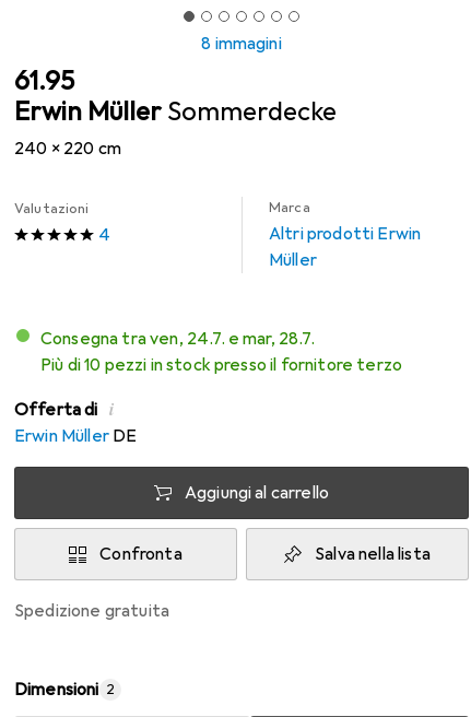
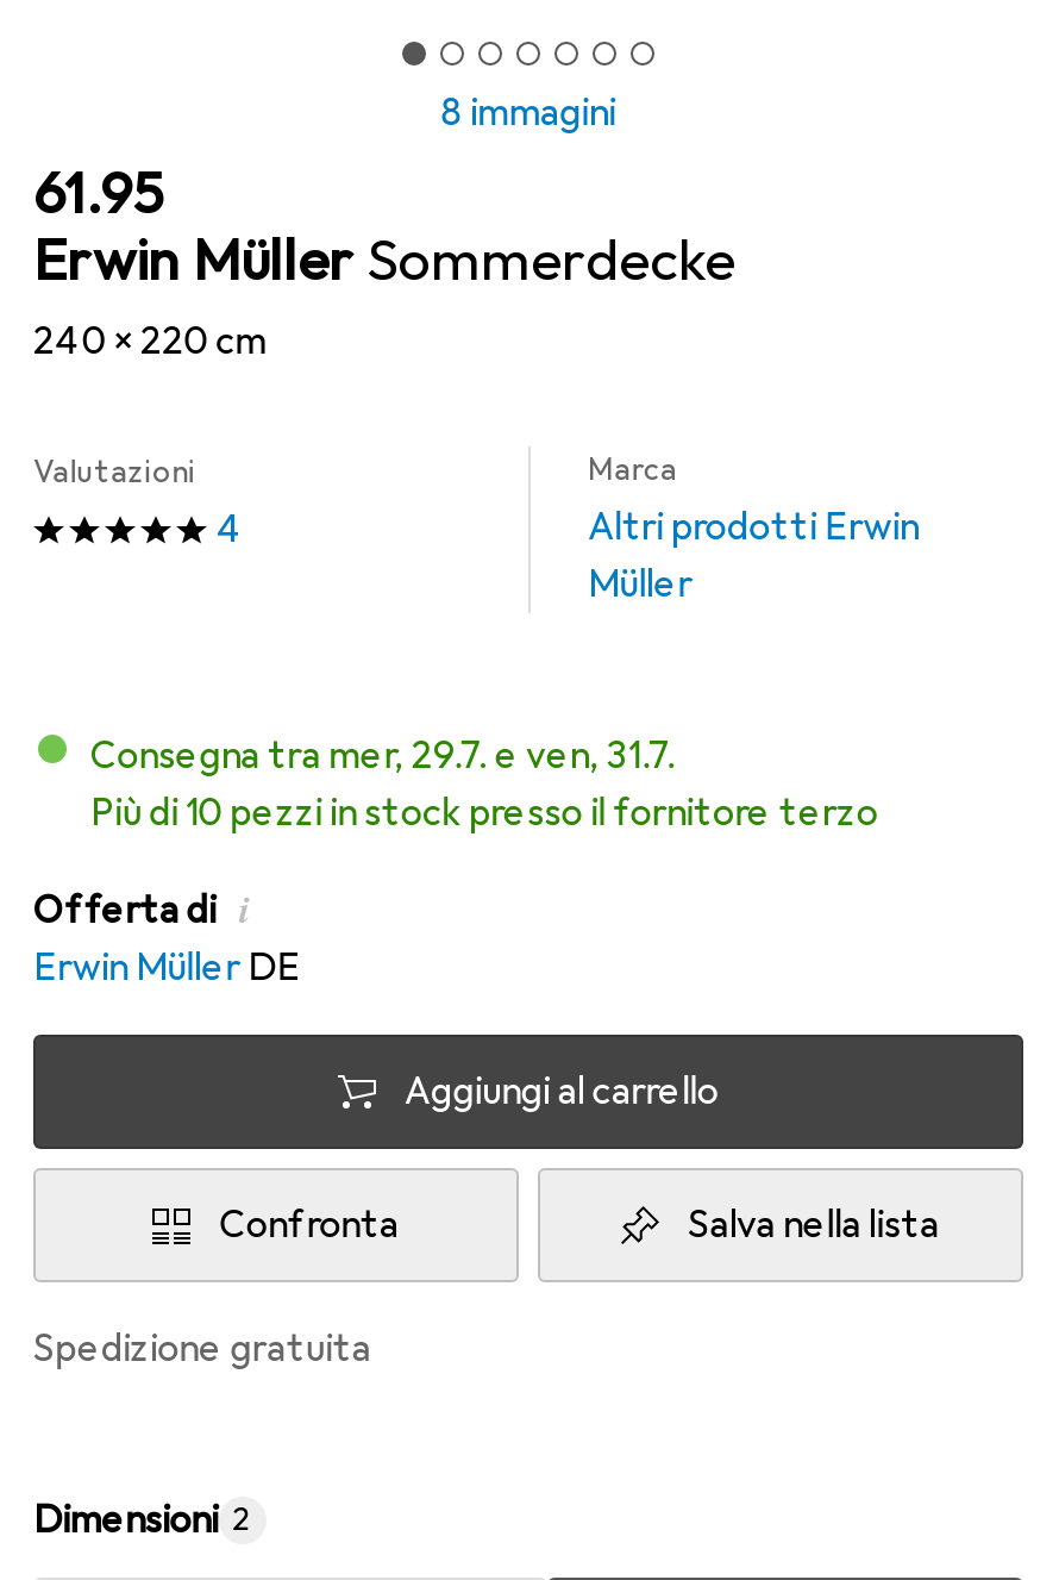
[53,328,315,350] Consegna tra ven, 24.7. e mar, 28.7. -> [117,732,675,780] Consegna tra mer, 29.7. e ven, 31.7.

